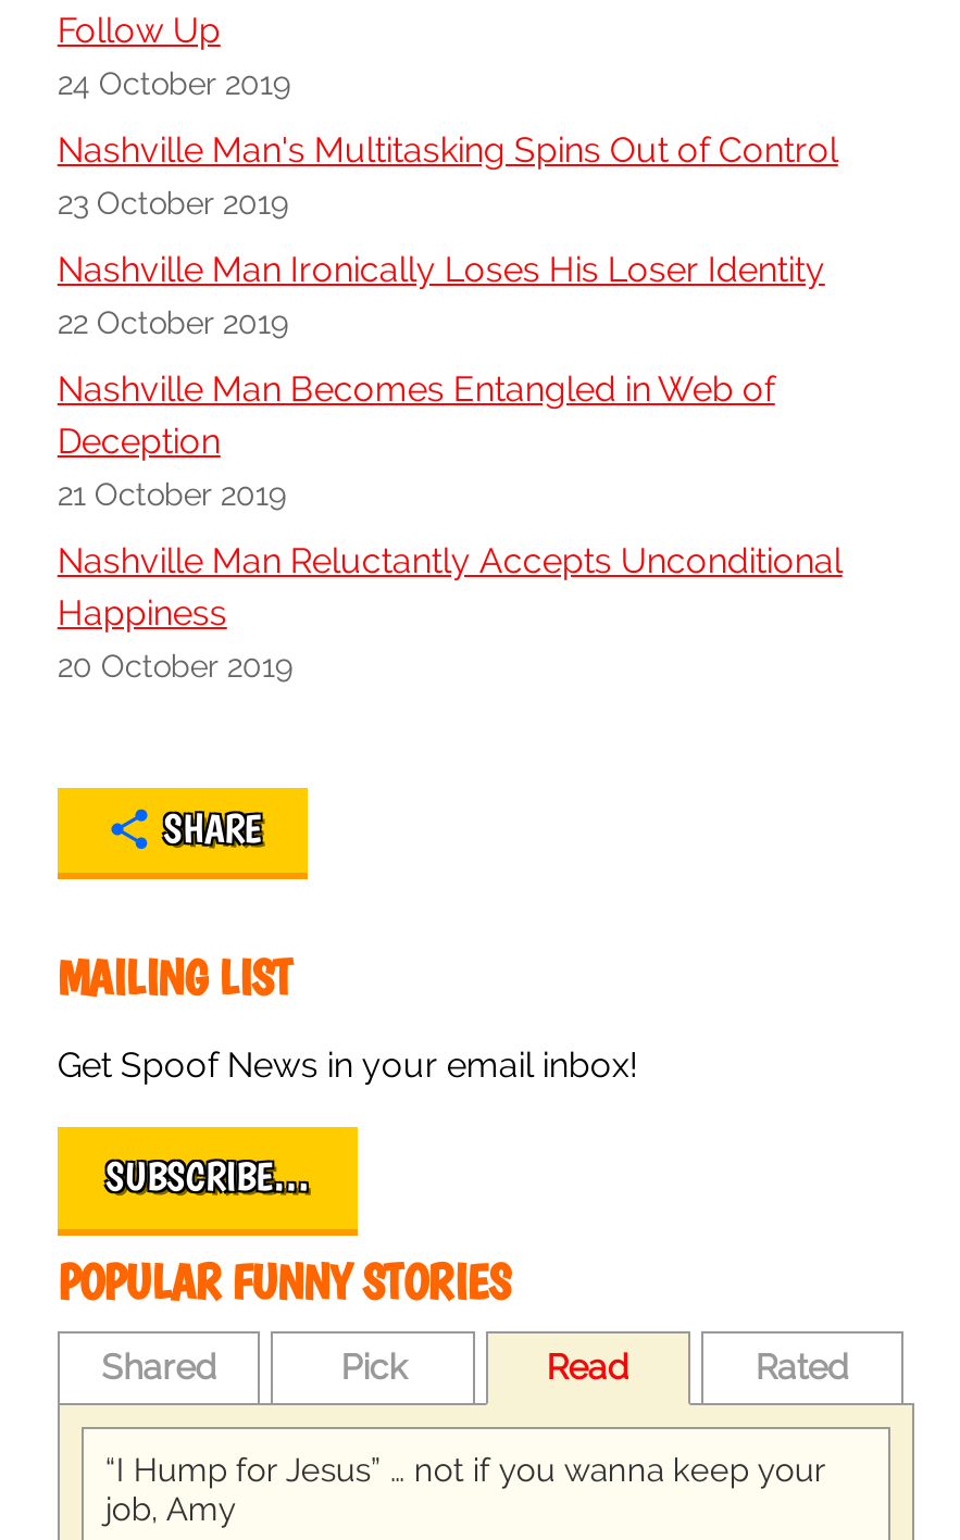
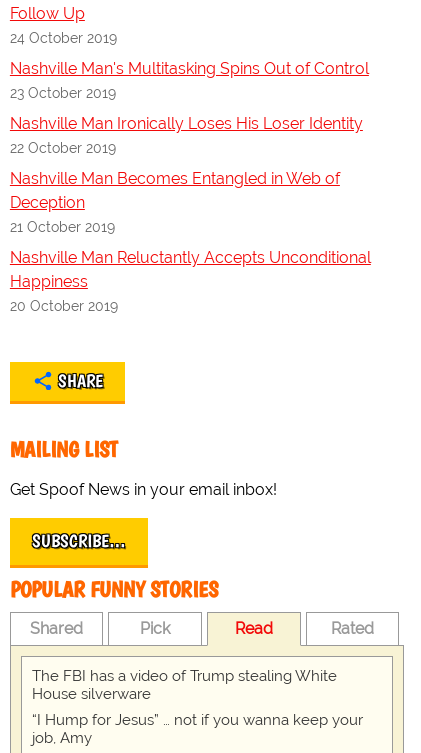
none -> [32,667,337,703] The FBI has a video of Trump stealing White | House silverware

